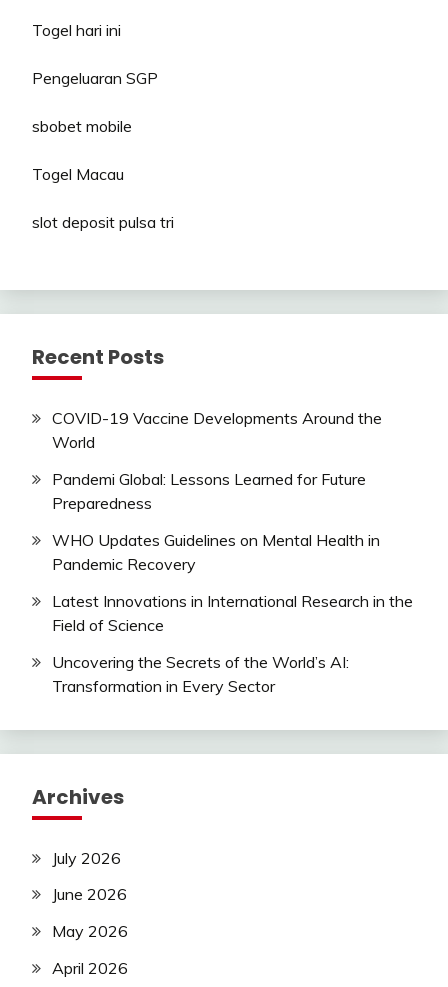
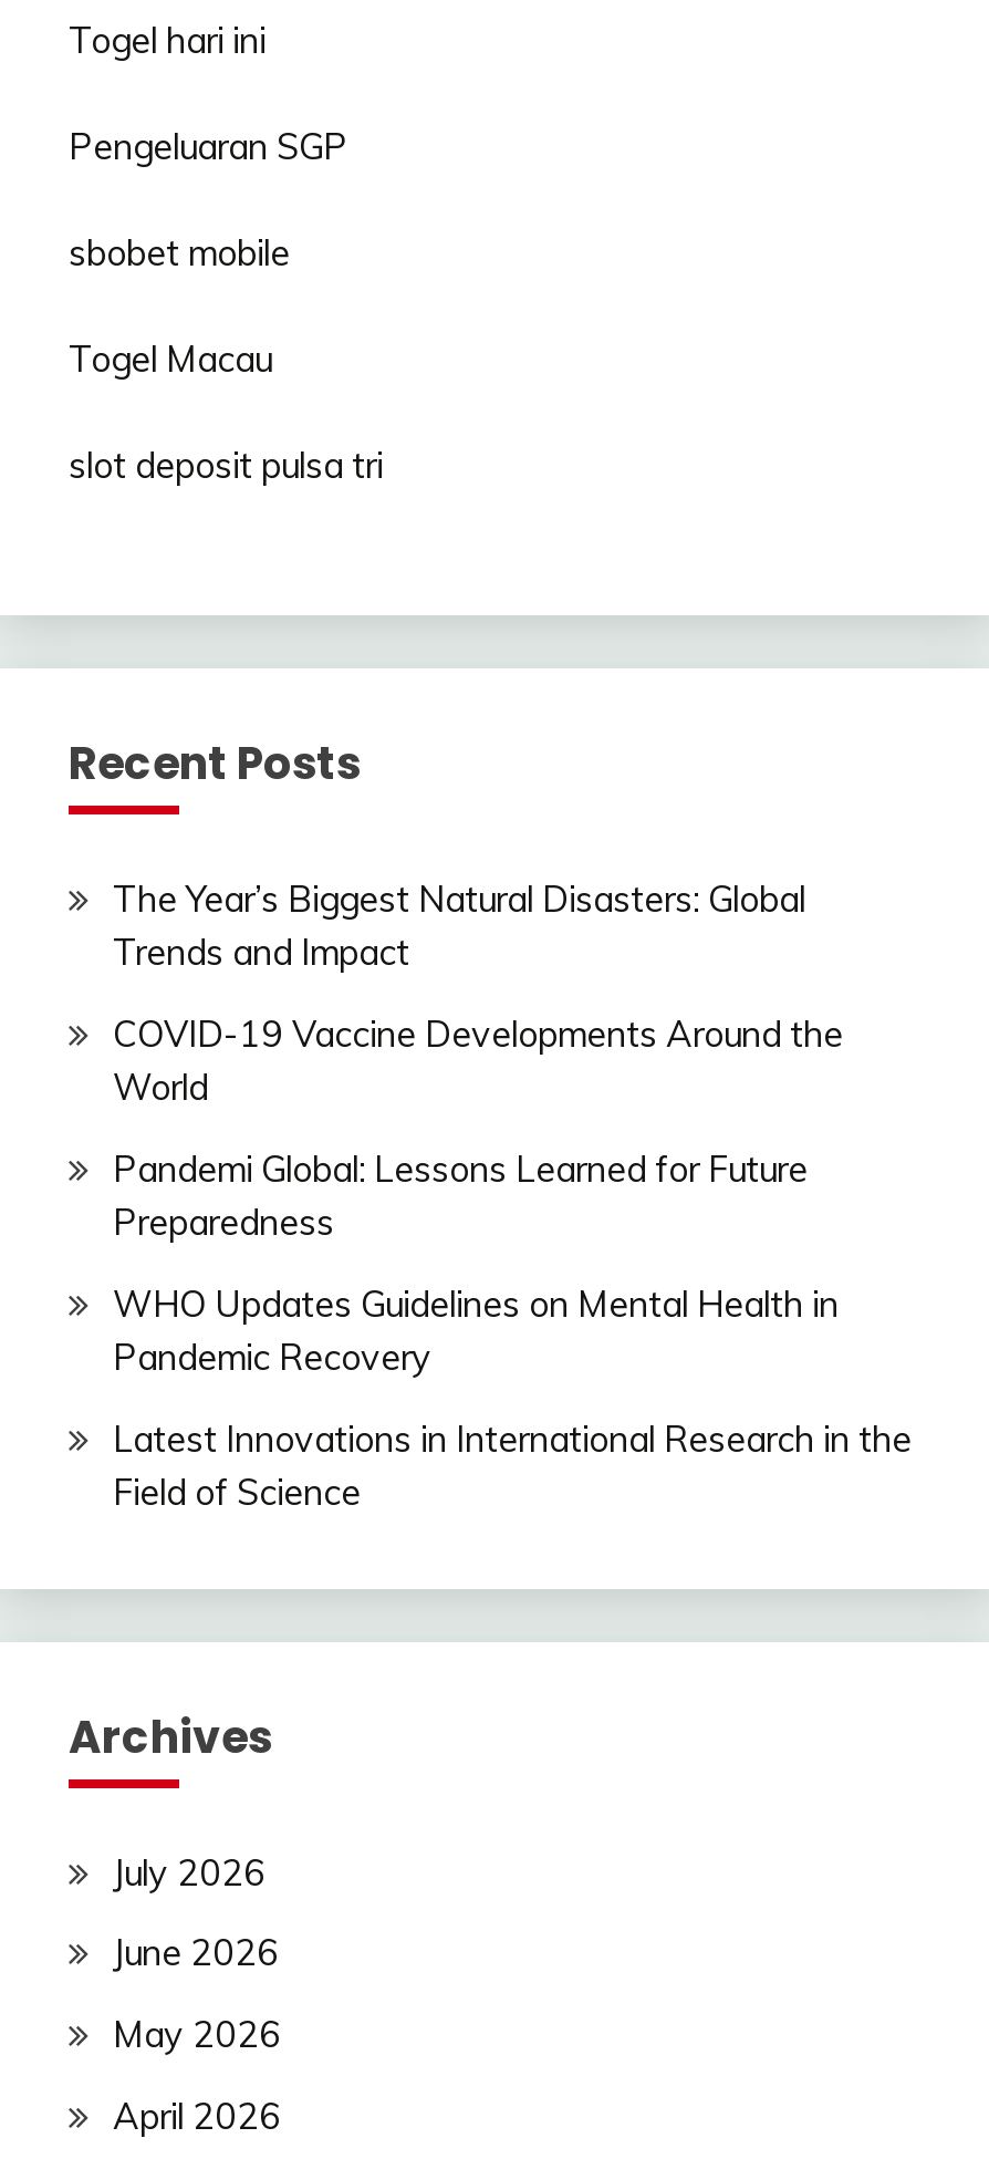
none -> [113,877,805,975] The Year’s Biggest Natural Disasters: Global | Trends and Impact
moved [52,408,413,635] -> [113,1012,912,1513]: COVID-19 Vaccine Developments Around the | World | Pandemi Global: Lessons Learned for Future | Preparedness | WHO Updates Guidelines on Mental Health in | Pandemic Recovery | Latest Innovations in International Research in the | Field of Science
[52,652,349,696] Uncovering the Secrets of the World’s AI: | Transformation in Every Sector -> none

